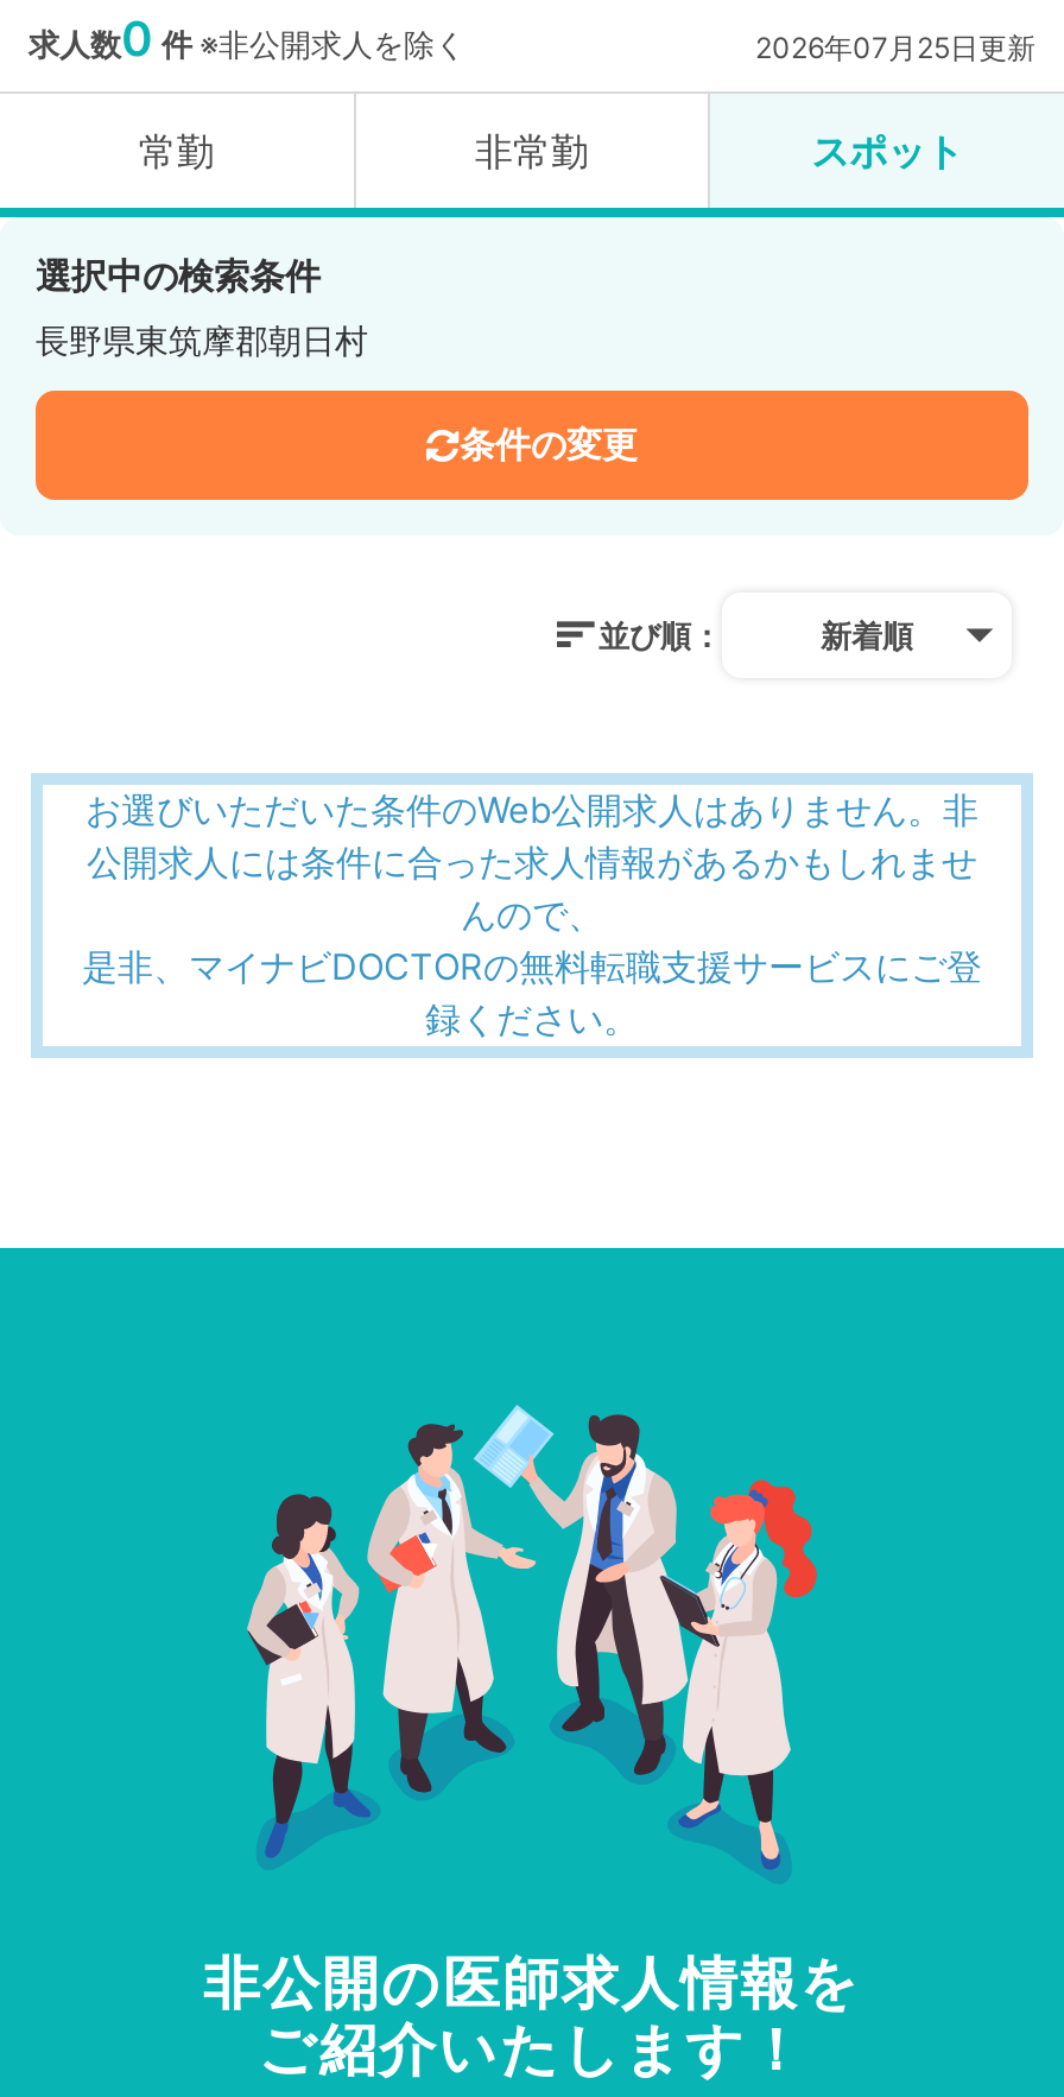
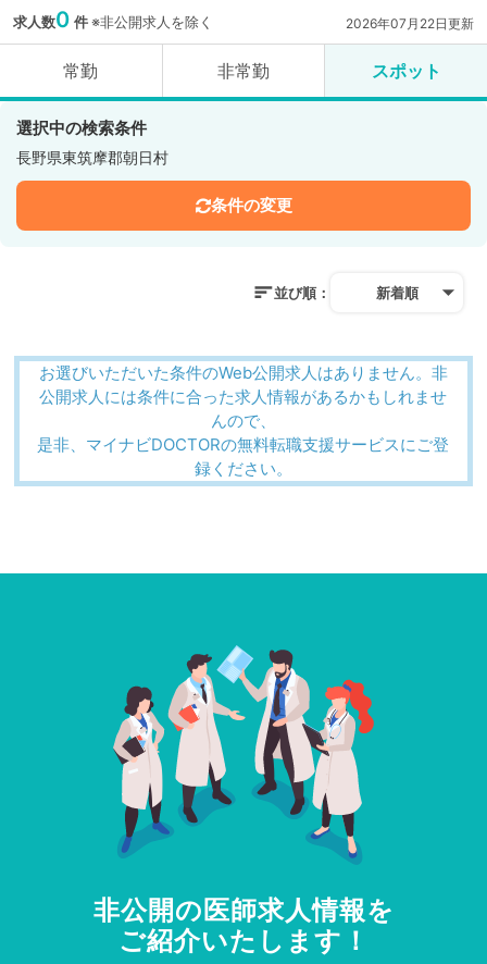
[755,30,1035,65] 2026年07月25日更新 -> [346,15,474,32] 2026年07月22日更新

